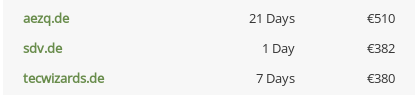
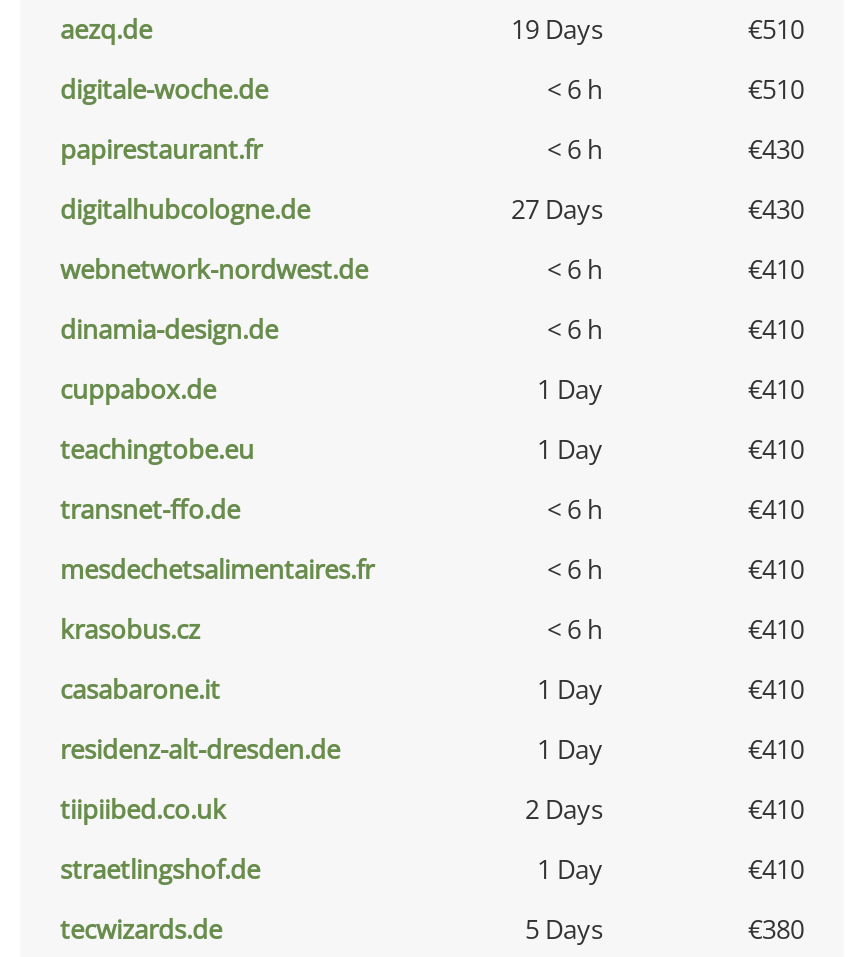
[248,9,294,27] 21 Days -> [511,11,603,47] 19 Days
[23,39,62,57] sdv.de -> [60,71,804,407] digitale-woche.de | < 6 h | €510 | papirestaurant.fr | < 6 h | €430 | digitalhubcologne.de | 27 Days | €430 | webnetwork-nordwest.de | < 6 h | €410 | dinamia-design.de | < 6 h | €410 | cuppabox.de
[367,39,395,57] €382 -> [60,371,804,887] €410 | teachingtobe.eu | 1 Day | €410 | transnet-ffo.de | < 6 h | €410 | mesdechetsalimentaires.fr | < 6 h | €410 | krasobus.cz | < 6 h | €410 | casabarone.it | 1 Day | €410 | residenz-alt-dresden.de | 1 Day | €410 | tiipiibed.co.uk | 2 Days | €410 | straetlingshof.de | 1 Day | €410
[255,69,294,87] 7 Days -> [525,911,603,947] 5 Days

